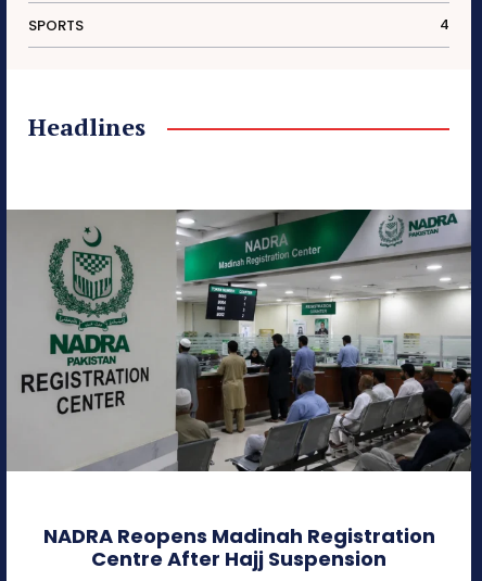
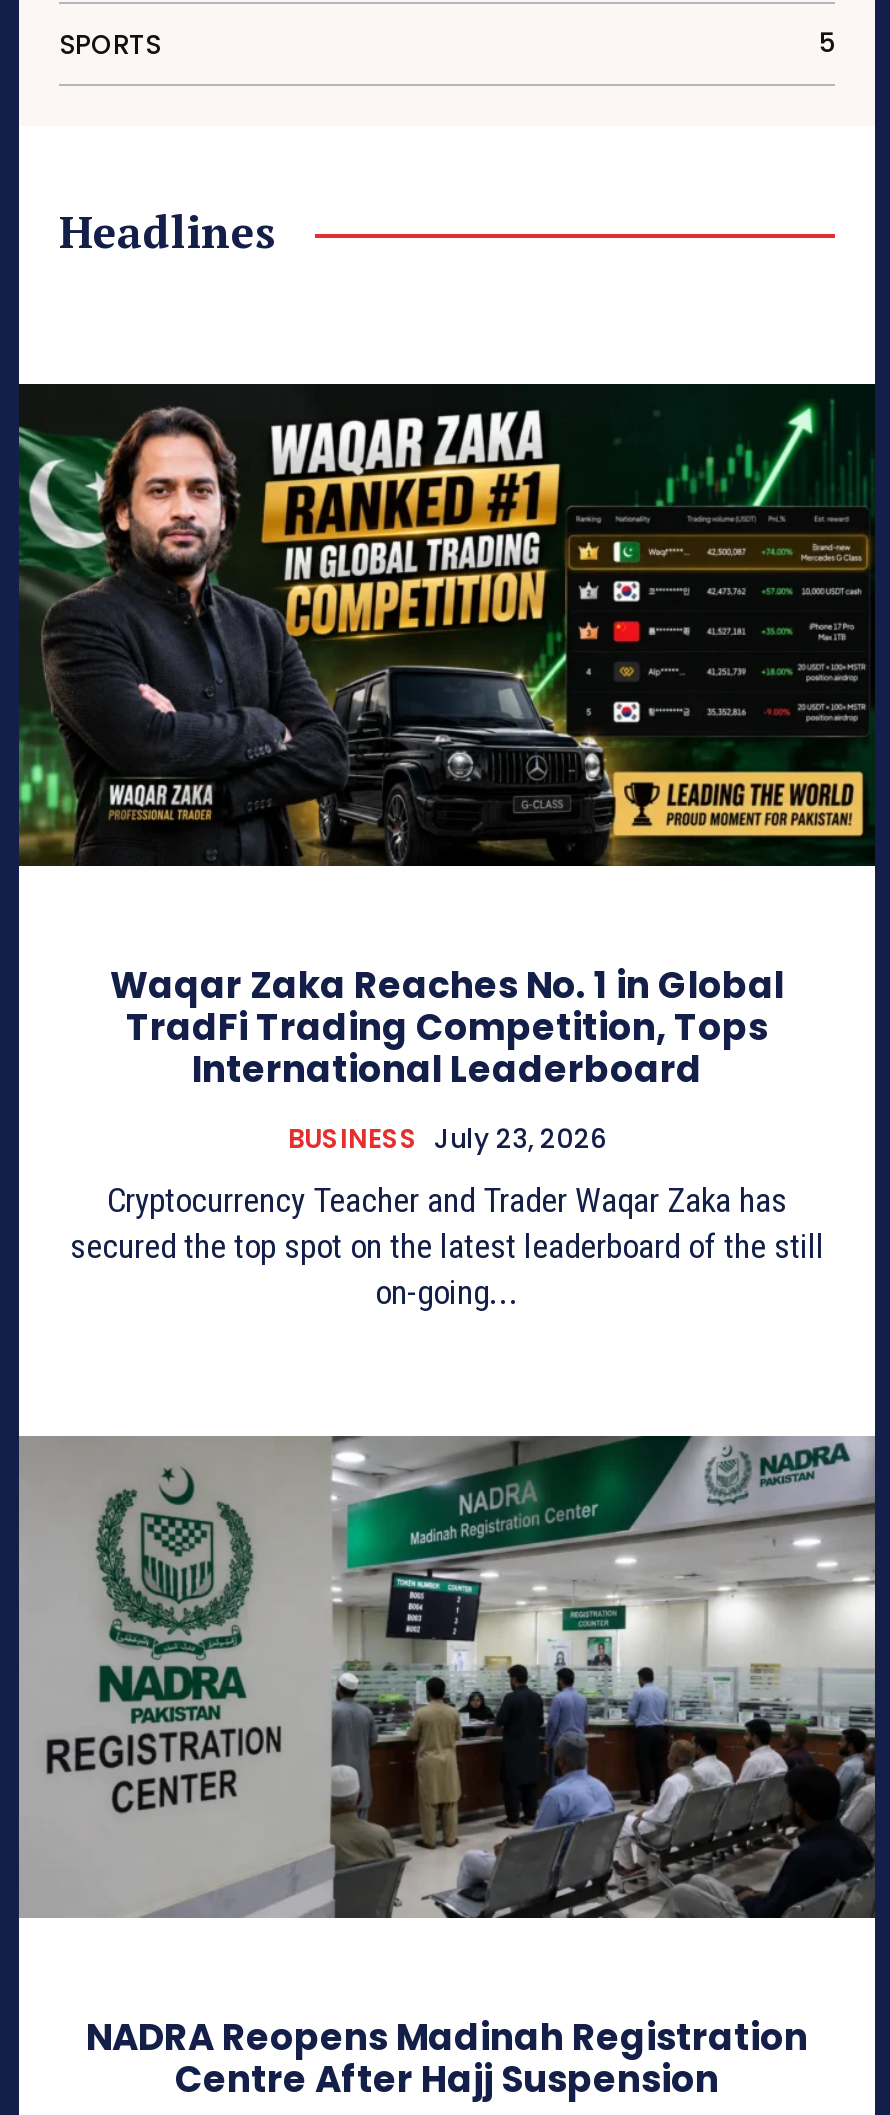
[440,15,449,35] 4 -> [819,25,835,63] 5
none -> [19,382,877,866] [image]
none -> [70,960,824,1312] Waqar Zaka Reaches No. 1 in Global | TradFi Trading Competition, Tops | International Leaderboard | BUSINESS July 23, 2026 | Cryptocurrency Teacher and Trader Waqar Zaka has | secured the top spot on the latest leaderboard of the still | on-going...

